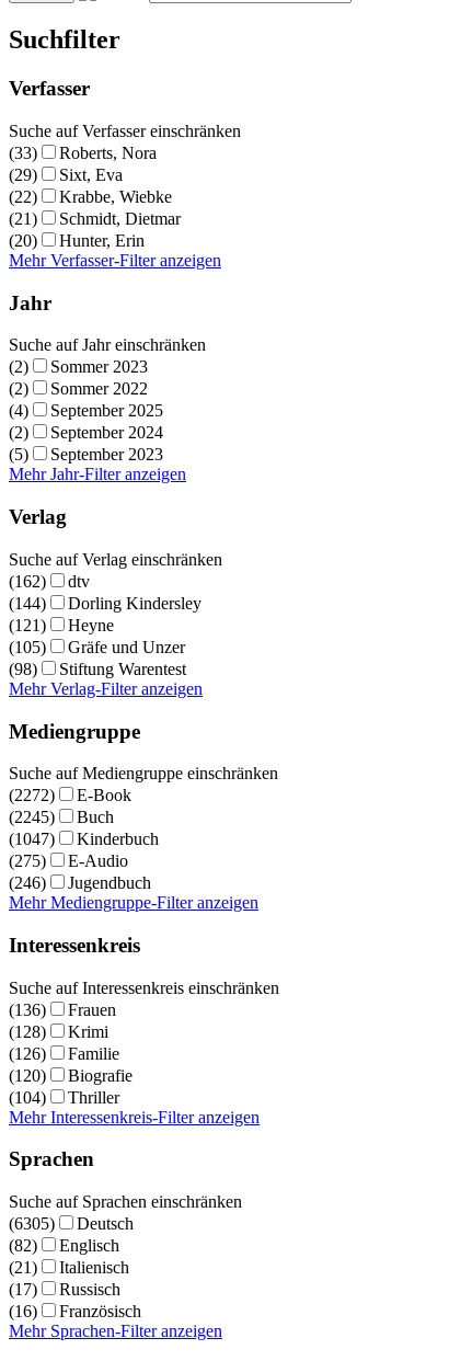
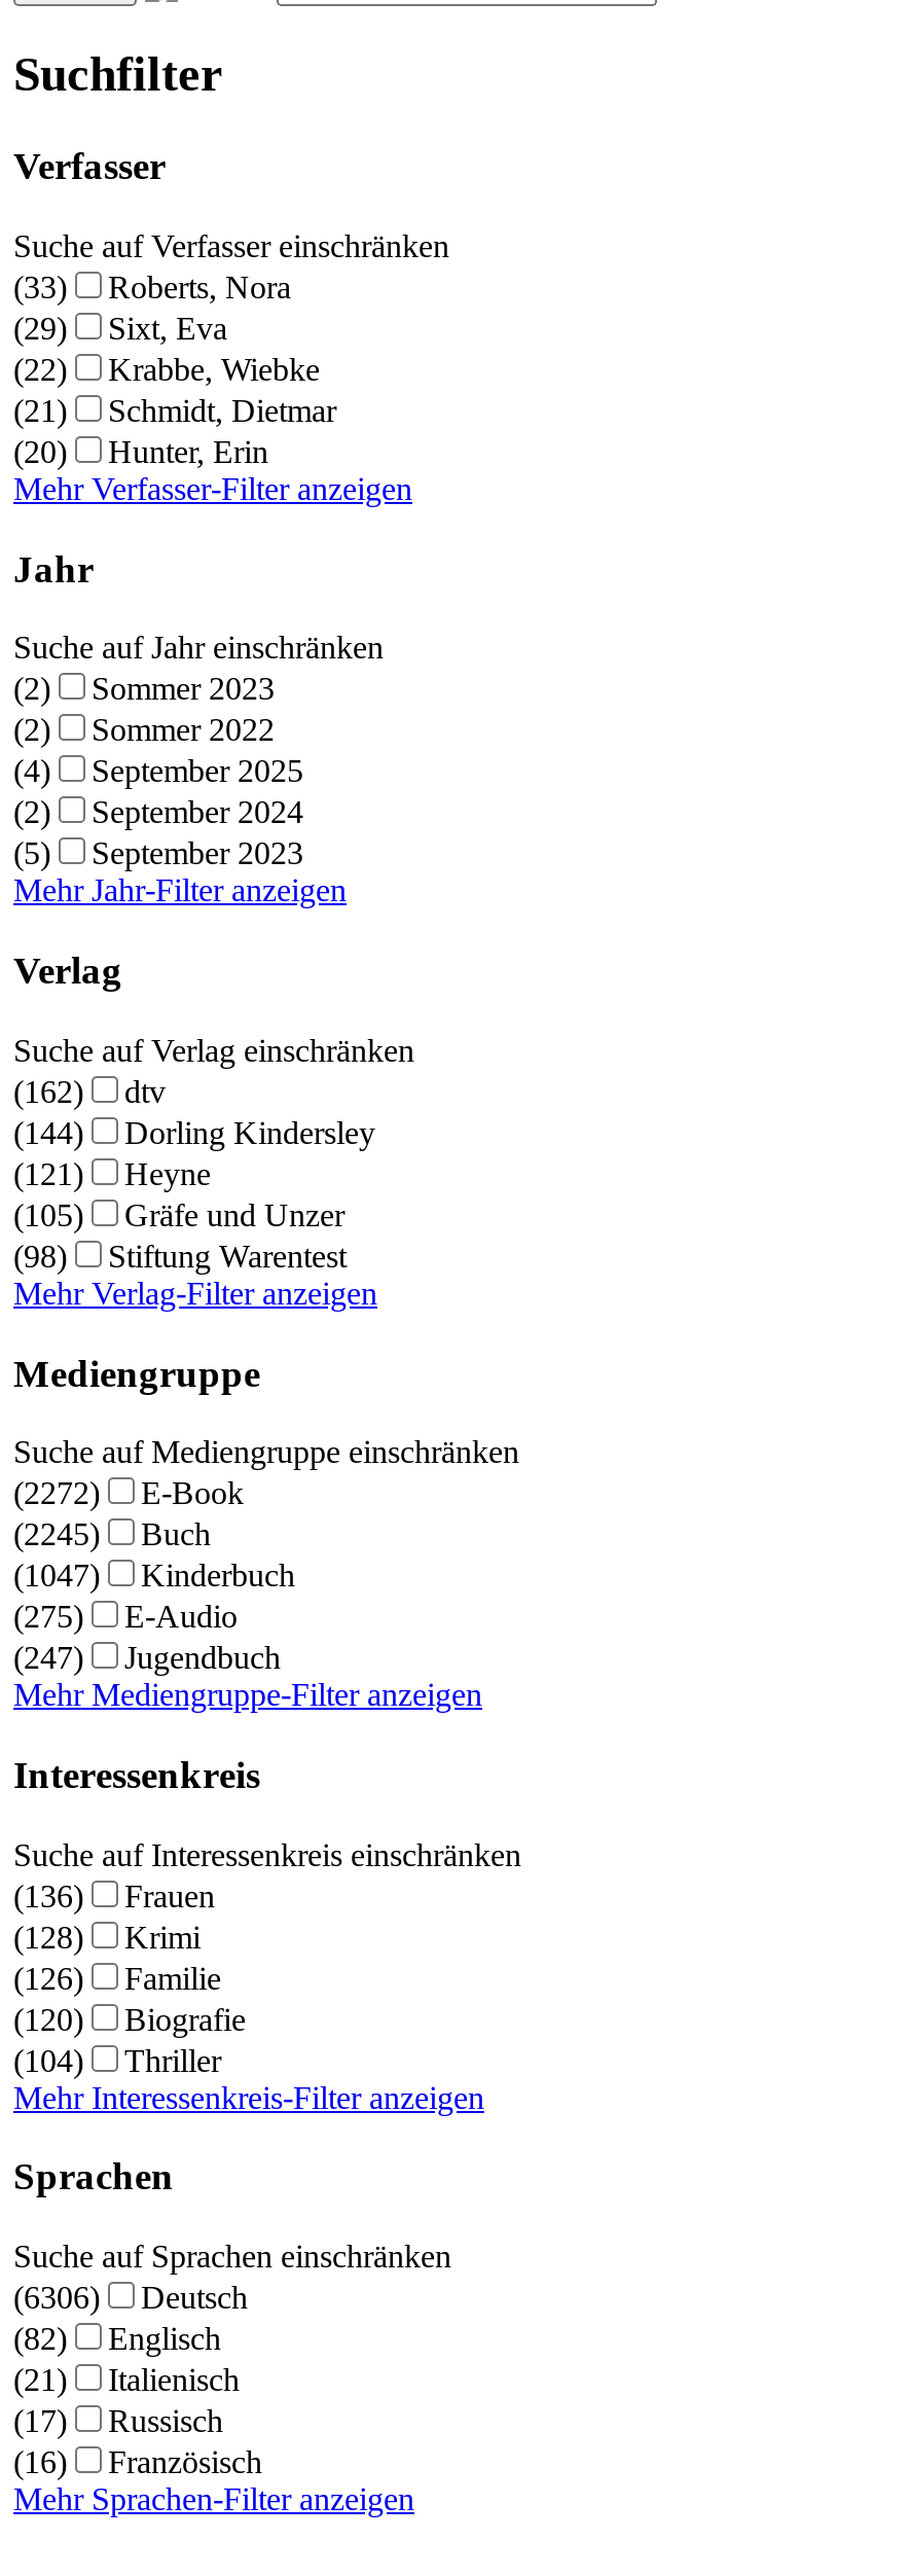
[9,874,151,892] (246) Jugendbuch -> [13,1640,281,1675] (247) Jugendbuch
[9,1214,134,1233] (6305) Deutsch -> [13,2280,248,2315] (6306) Deutsch

